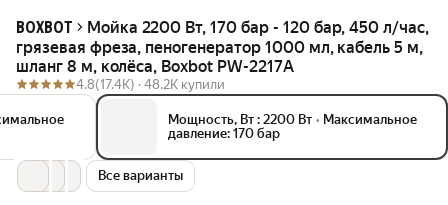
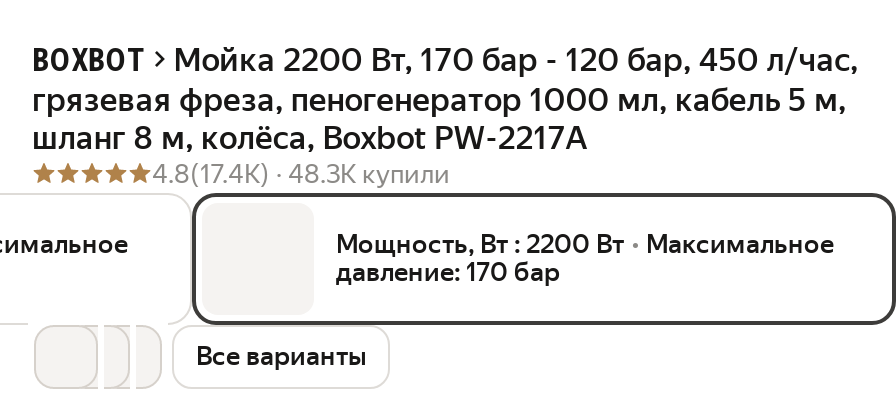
[76,77,225,92] 4.8(17.4K) · 48.2K купили -> [152,159,450,189] 4.8(17.4K) · 48.3K купили

